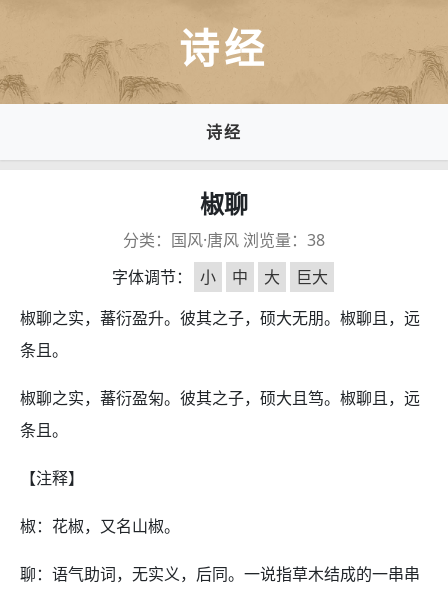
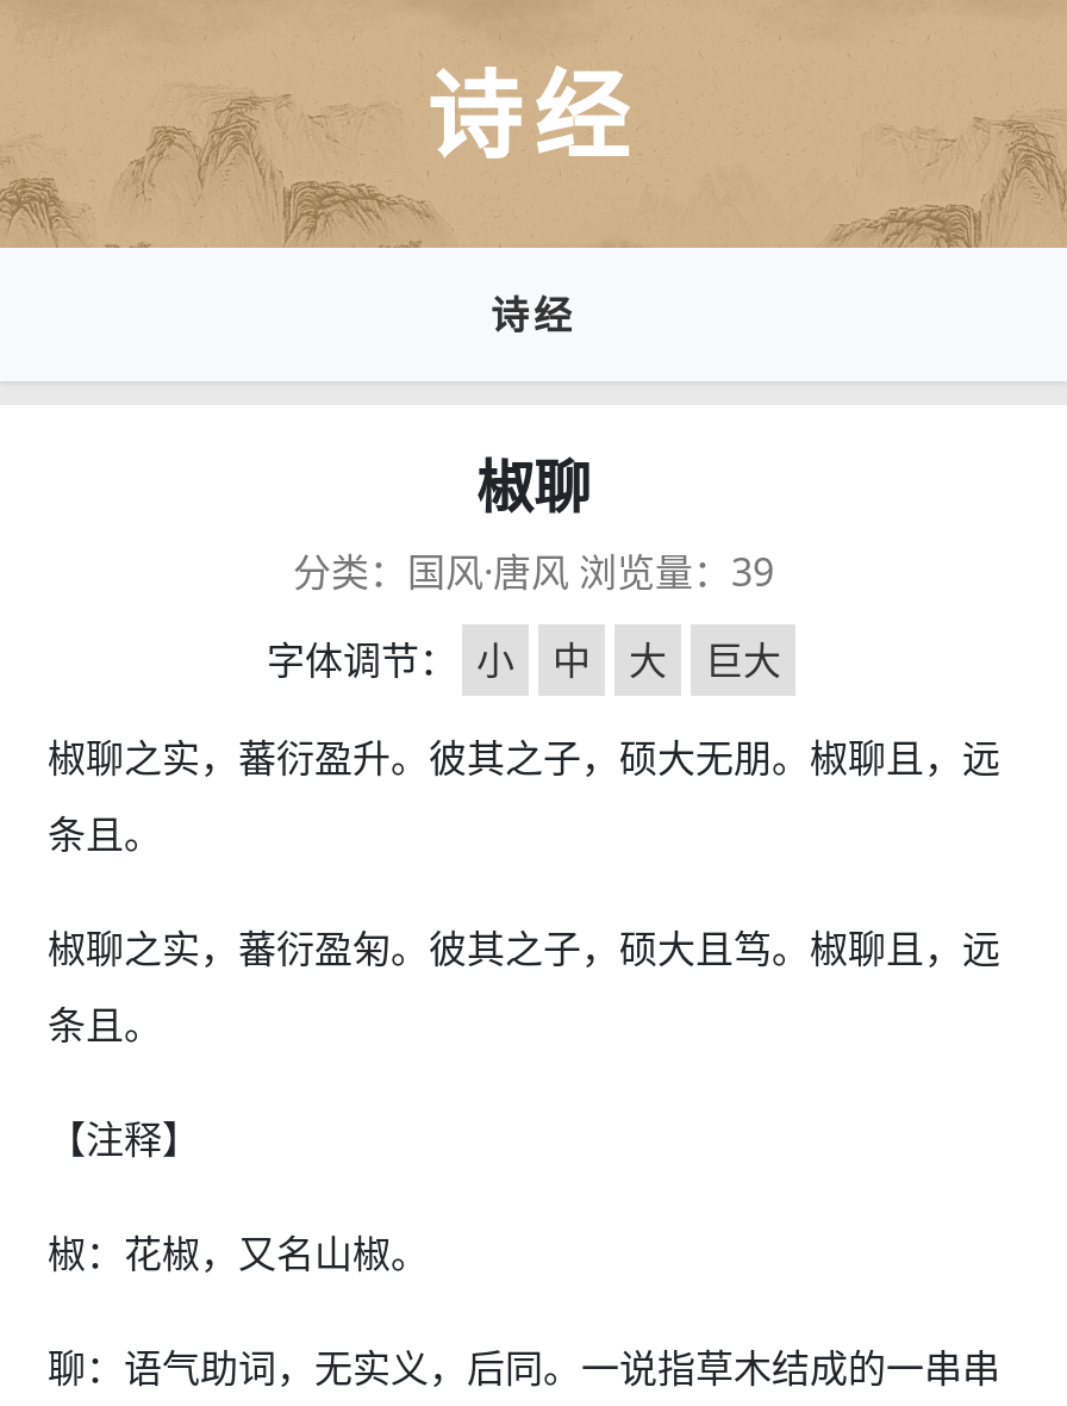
[123,229,325,251] 分类：国风·唐风浏览量：38 -> [293,546,774,598] 分类：国风·唐风浏览量：39

